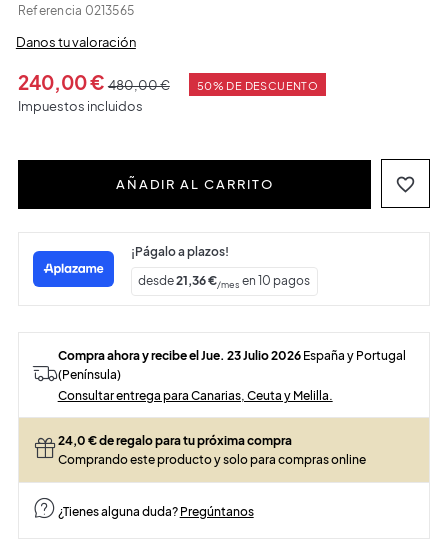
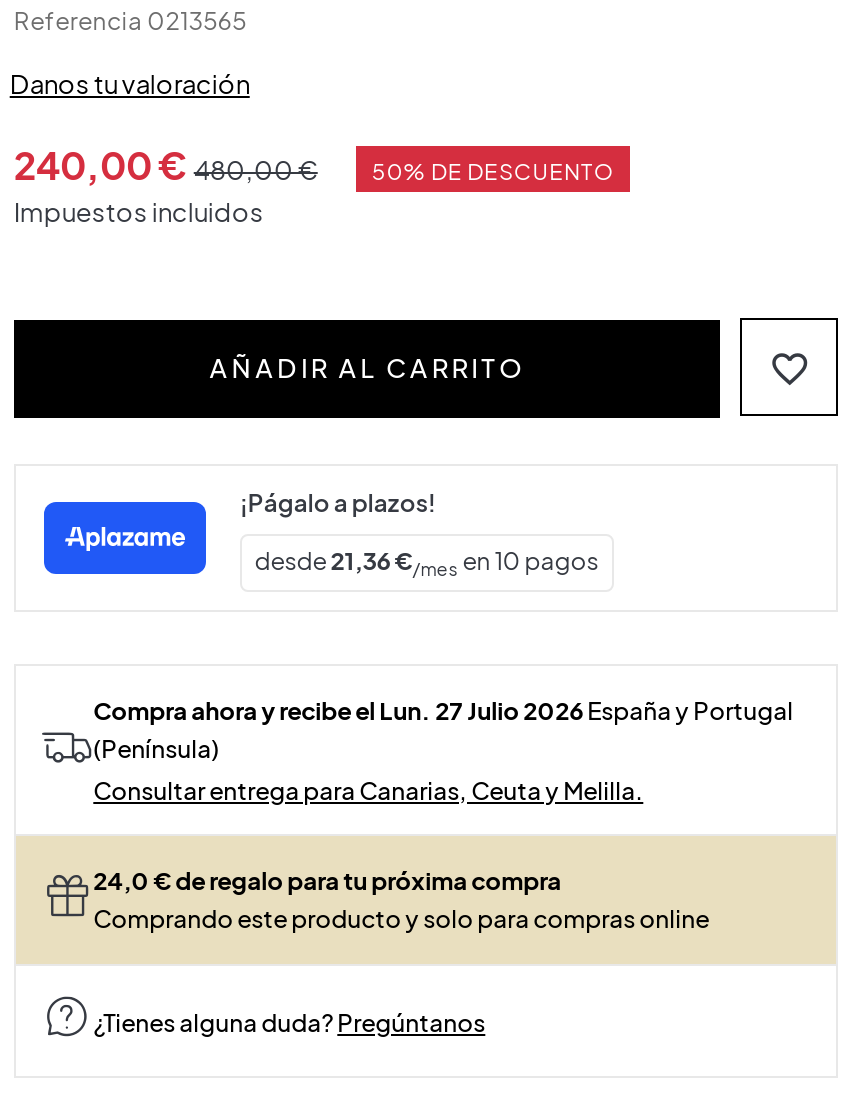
[58,346,406,362] Compra ahora y recibe el Jue. 23 Julio 2026 España y Portugal -> [93,693,793,725] Compra ahora y recibe el Lun. 27 Julio 2026 España y Portugal

